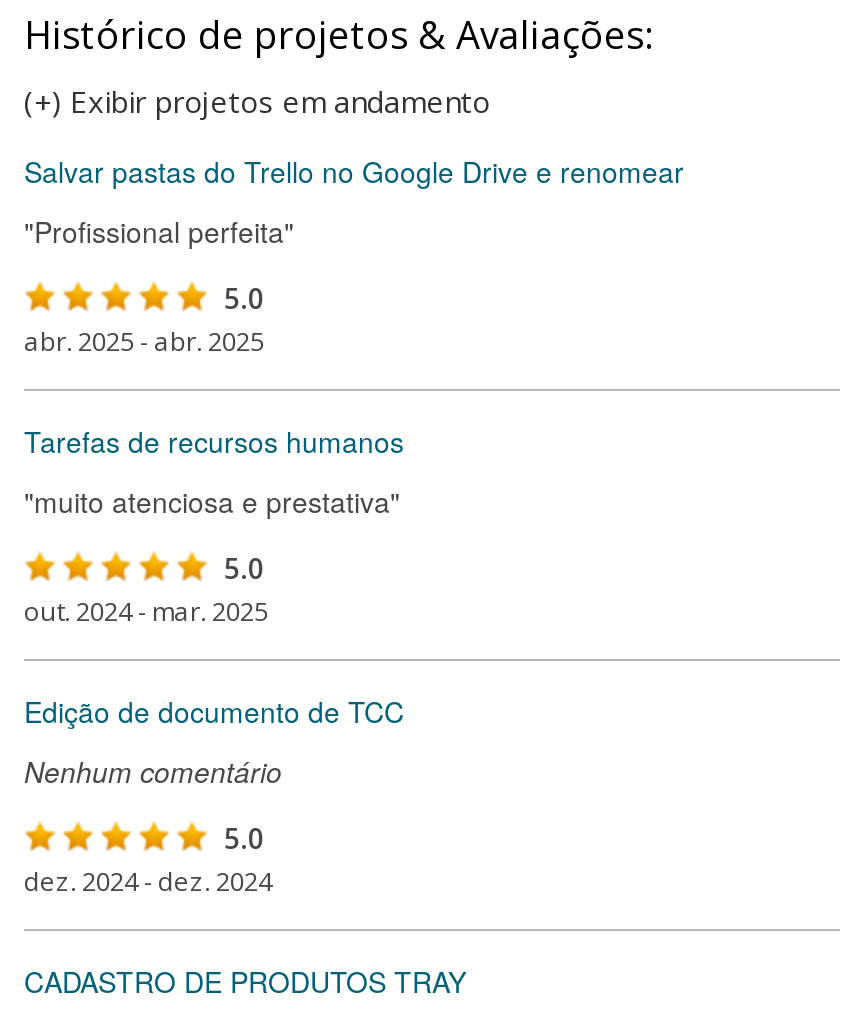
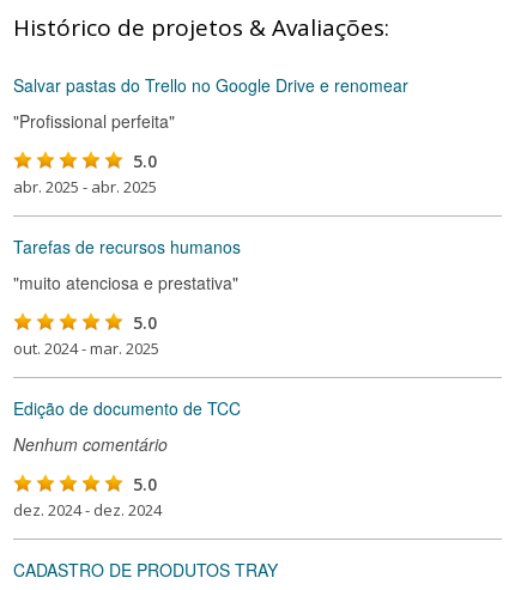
[24,81,490,121] (+) Exibir projetos em andamento -> none

